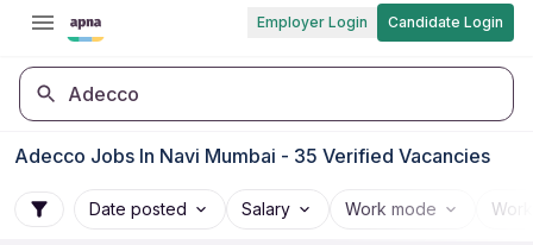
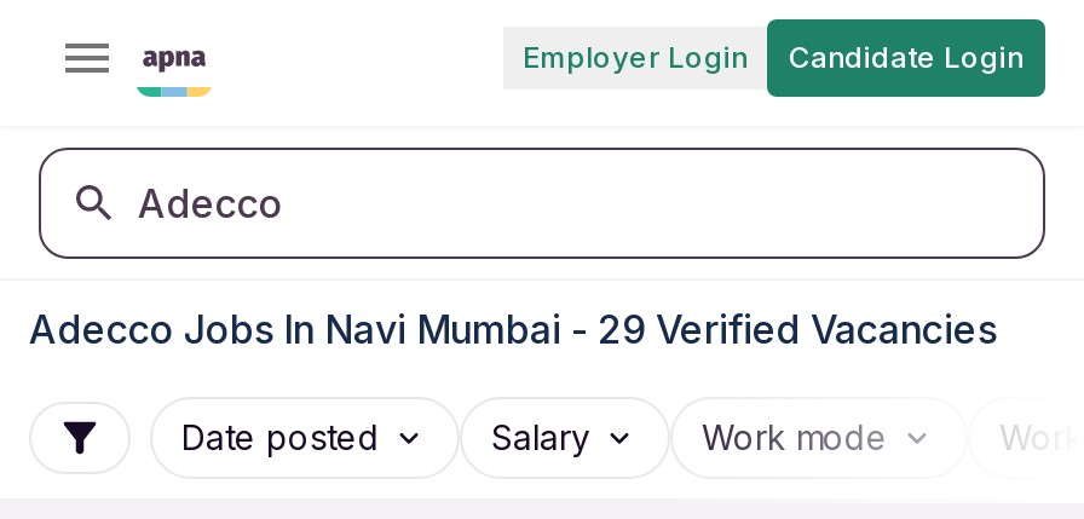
[14,144,490,168] Adecco Jobs In Navi Mumbai - 35 Verified Vacancies -> [29,305,997,353] Adecco Jobs In Navi Mumbai - 29 Verified Vacancies

